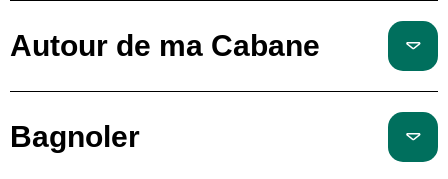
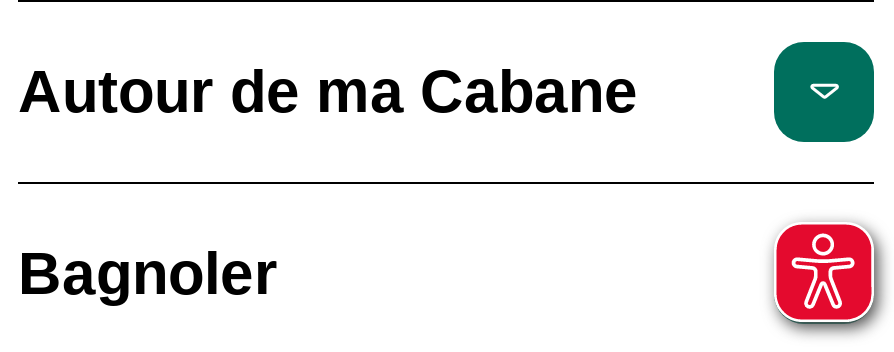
[387,111,443,167] [image] -> [774,222,886,336] [image]

